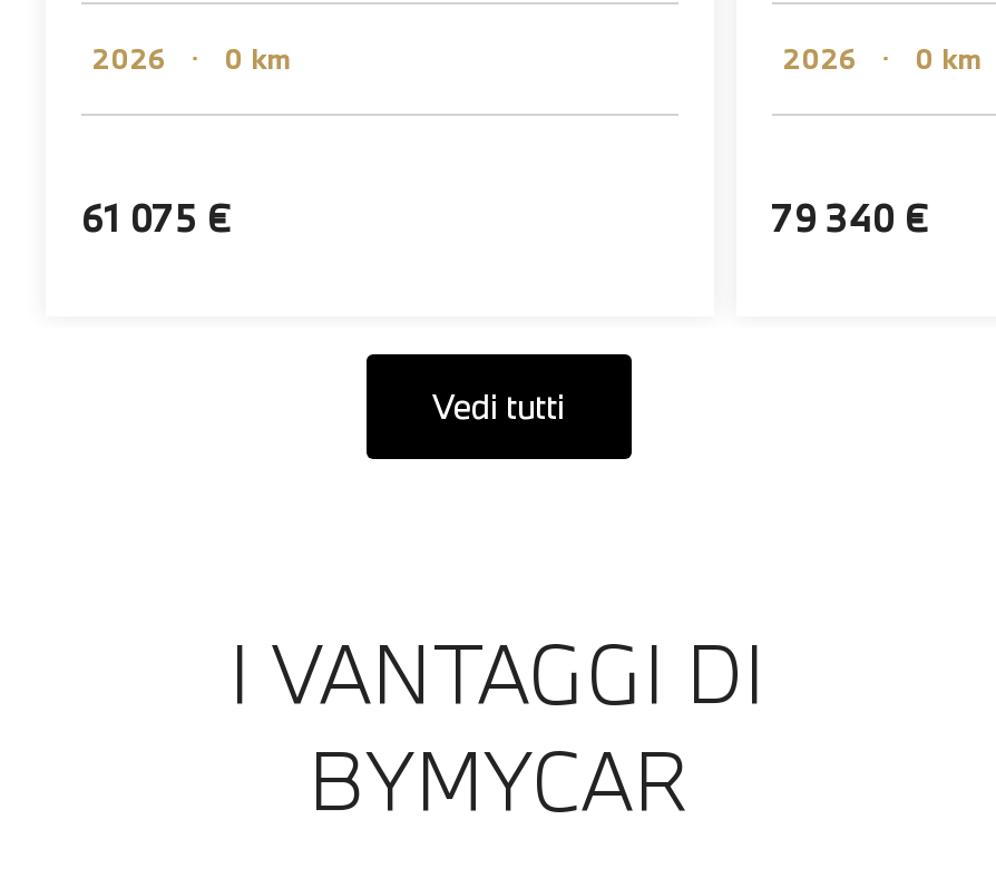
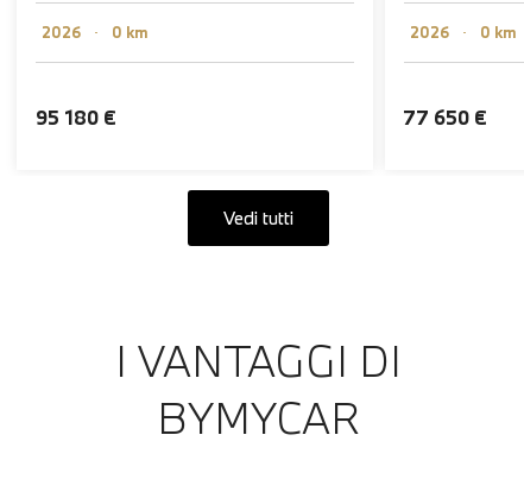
[81,195,231,241] 61 075 € -> [36,105,116,130] 95 180 €
[772,195,928,241] 79 340 € -> [404,105,487,130] 77 650 €

